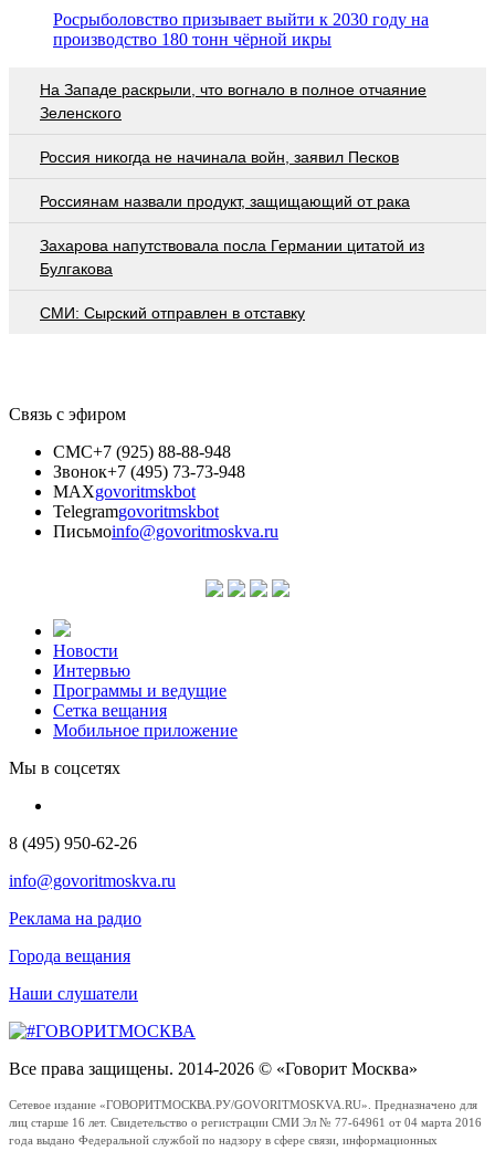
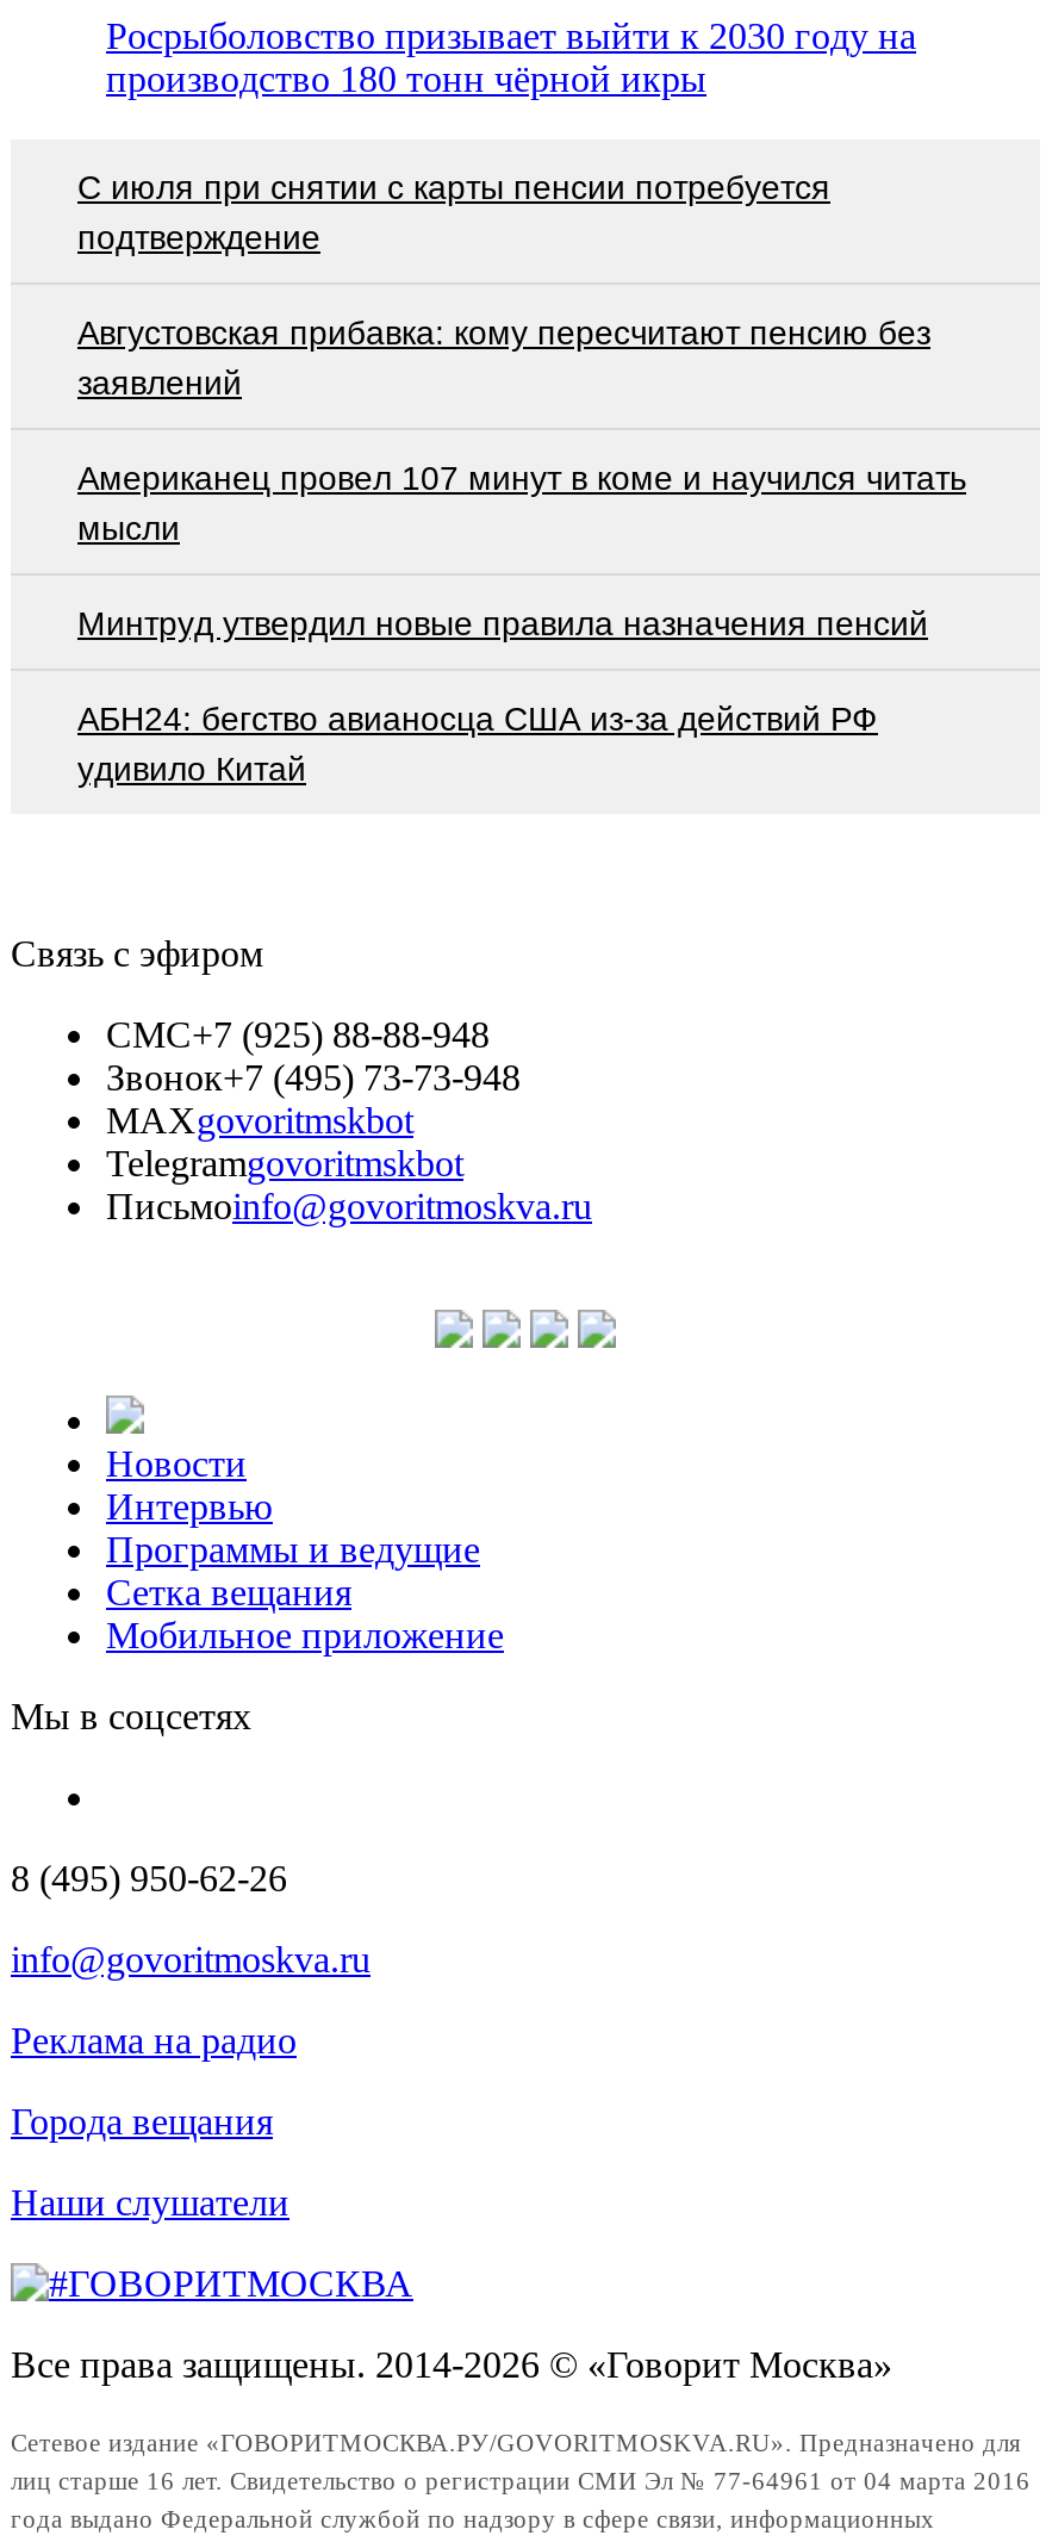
[40,80,426,121] На Западе раскрыли, что вогнало в полное отчаяние | Зеленского -> [77,167,830,255] С июля при снятии с карты пенсии потребуется | подтверждение
[40,148,399,165] Россия никогда не начинала войн, заявил Песков -> [77,312,930,401] Августовская прибавка: кому пересчитают пенсию без | заявлений
[40,192,410,210] Россиянам назвали продукт, защищающий от рака -> [77,458,966,546] Американец провел 107 минут в коме и научился читать | мысли
[40,236,424,277] Захарова напутствовала посла Германии цитатой из | Булгакова -> [77,603,928,641] Минтруд утвердил новые правила назначения пенсий
[40,304,305,321] СМИ: Сырский отправлен в отставку -> [77,699,878,787] АБН24: бегство авианосца США из-за действий РФ | удивило Китай

